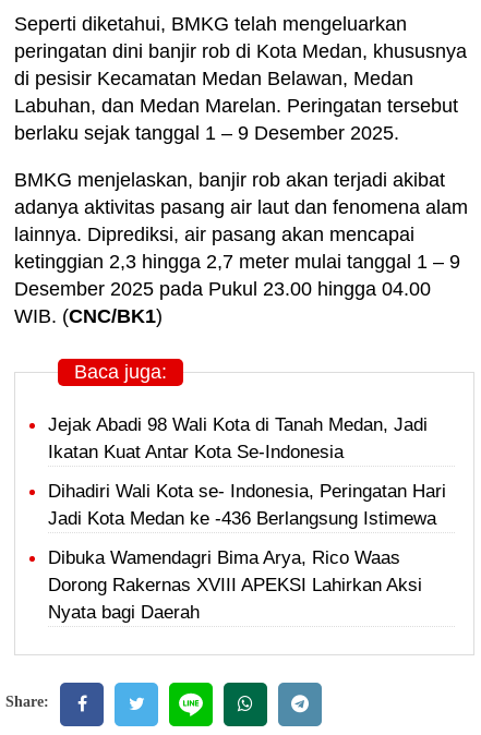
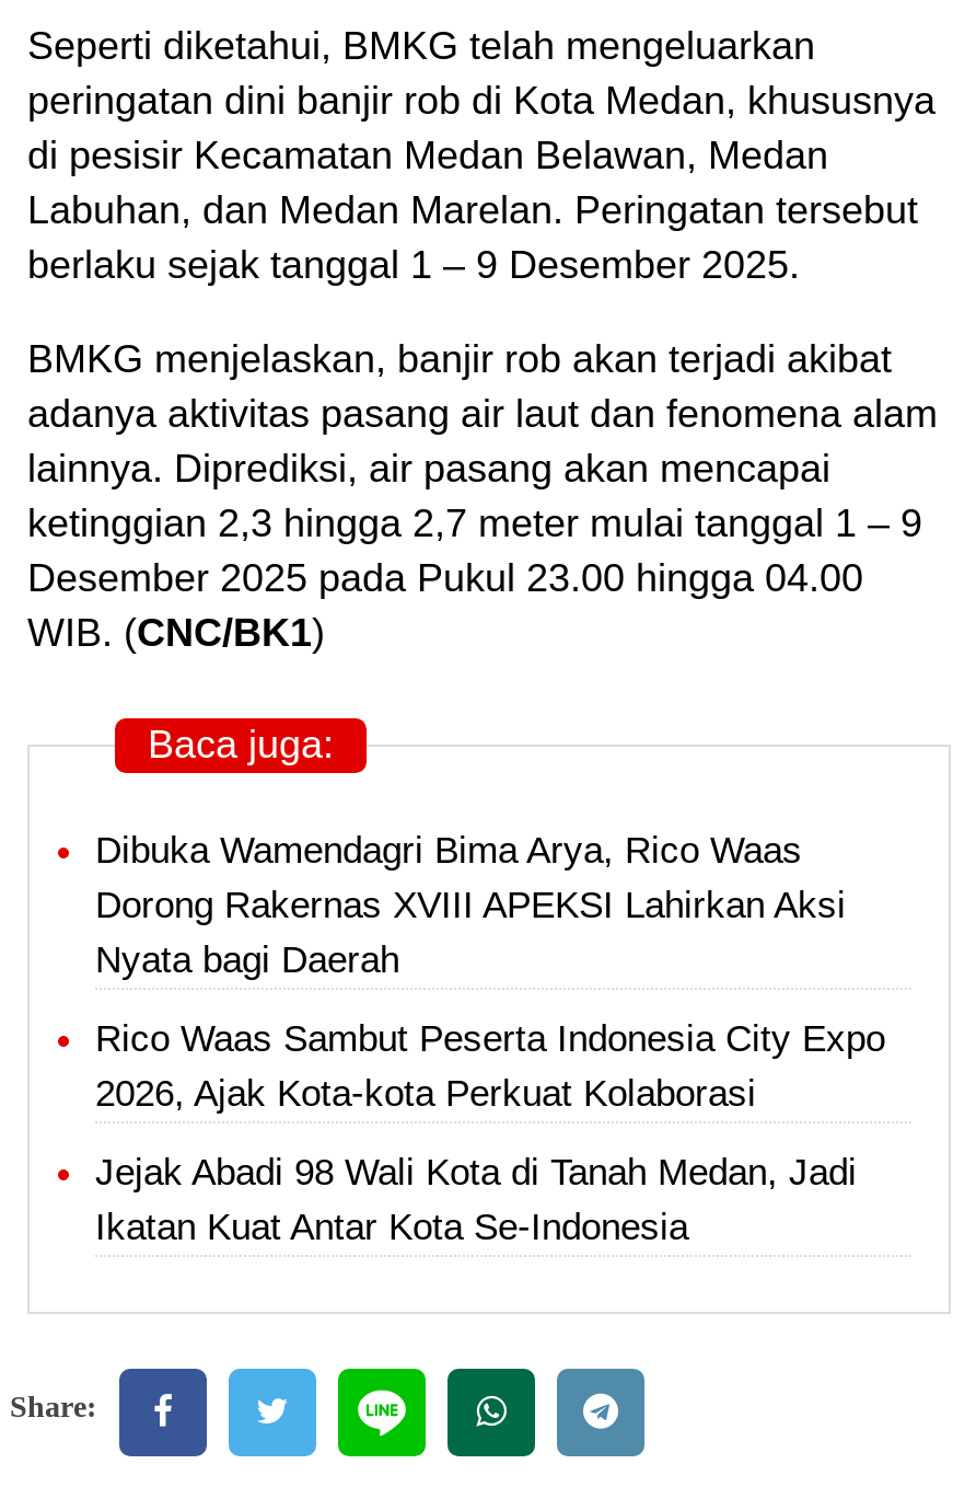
moved [48,414,428,462] -> [95,1152,857,1248]: Jejak Abadi 98 Wali Kota di Tanah Medan, Jadi | Ikatan Kuat Antar Kota Se-Indonesia
[48,481,446,529] Dihadiri Wali Kota se- Indonesia, Peringatan Hari | Jadi Kota Medan ke -436 Berlangsung Istimewa -> none
moved [48,547,422,623] -> [95,830,846,981]: Dibuka Wamendagri Bima Arya, Rico Waas | Dorong Rakernas XVIII APEKSI Lahirkan Aksi | Nyata bagi Daerah
none -> [95,1018,885,1115] Rico Waas Sambut Peserta Indonesia City Expo | 2026, Ajak Kota-kota Perkuat Kolaborasi

